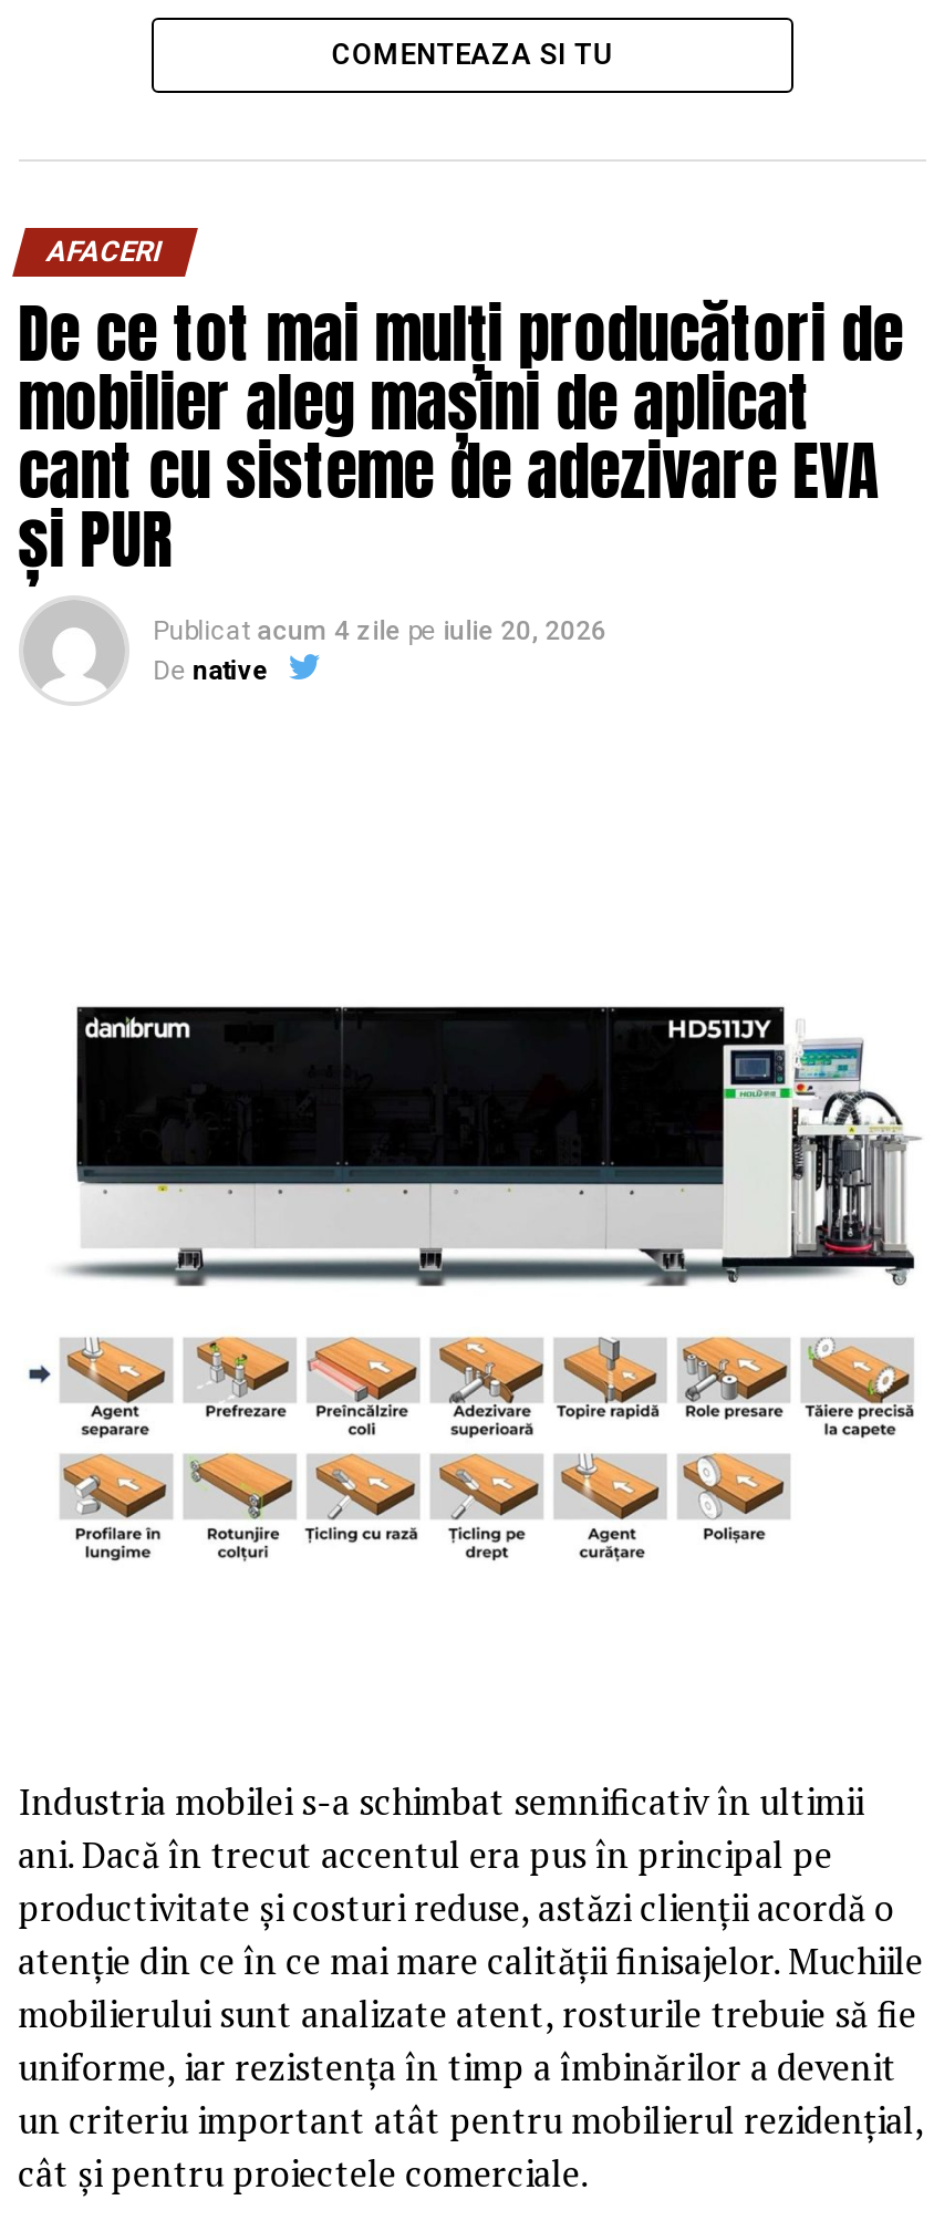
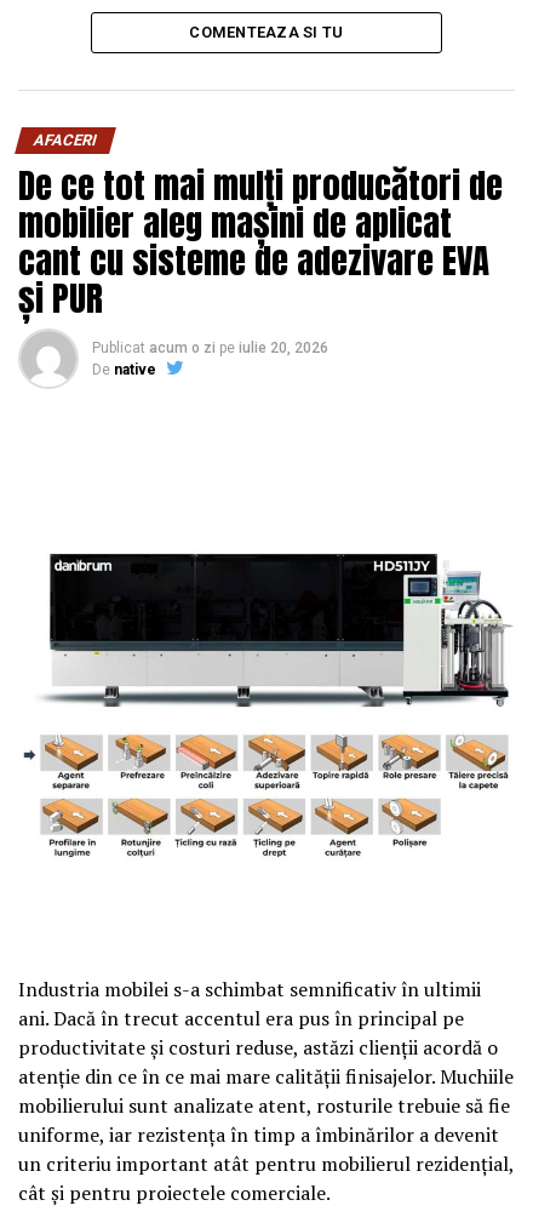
[153,616,607,647] Publicat acum 4 zile pe iulie 20, 2026 -> [92,340,328,357] Publicat acum o zi pe iulie 20, 2026

